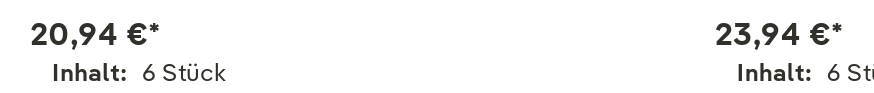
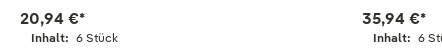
[715,13,843,55] 23,94 €* -> [362,8,426,29] 35,94 €*

